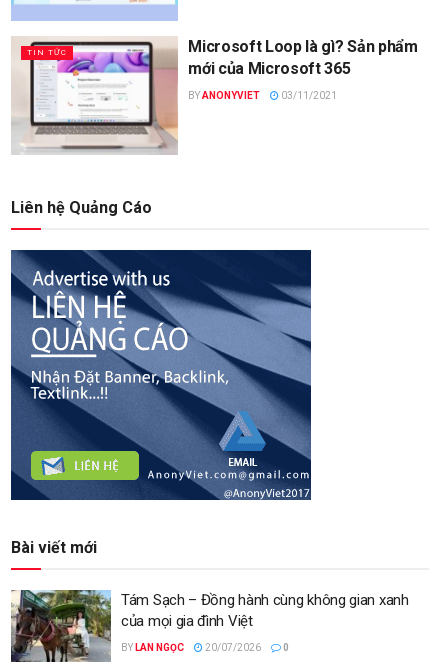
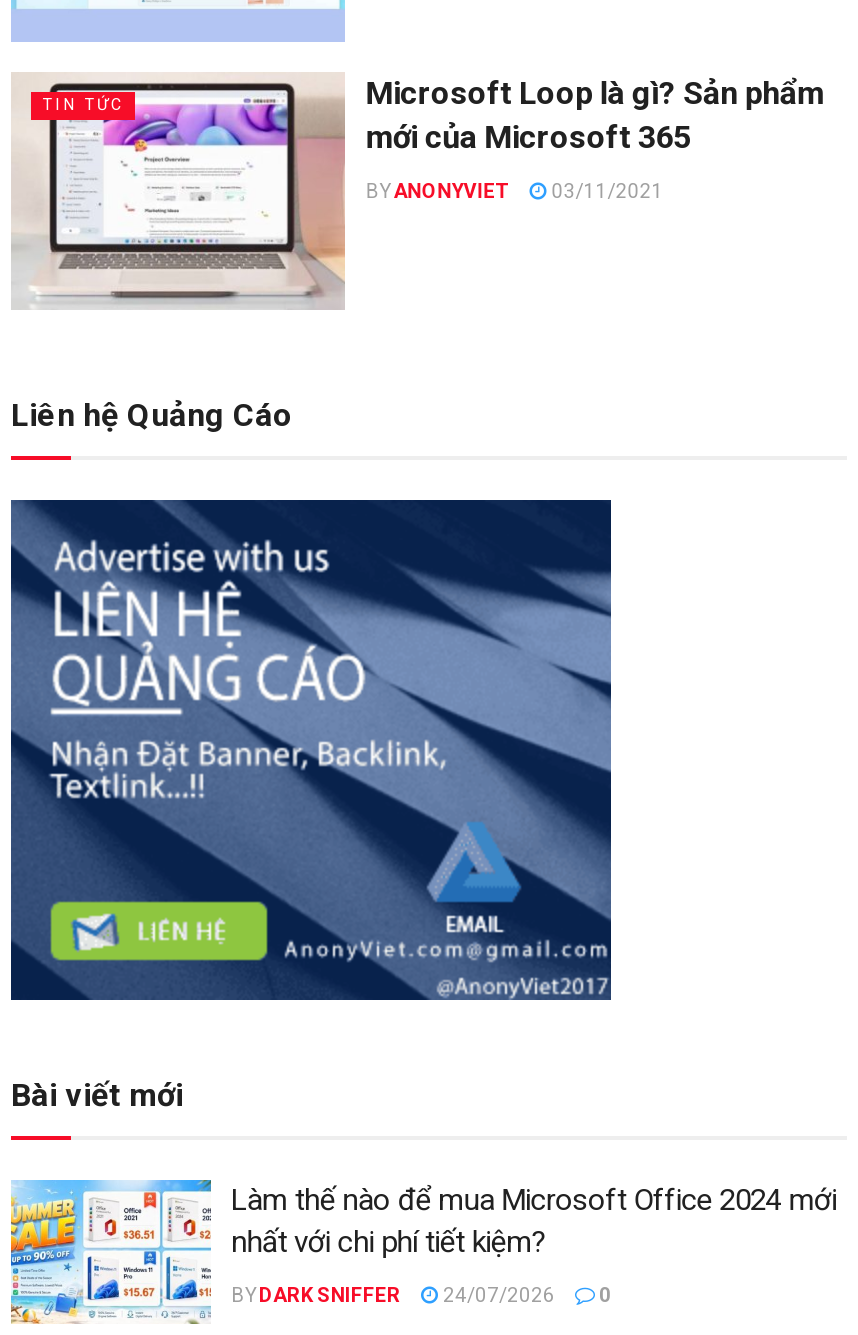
[10,589,409,663] [image] | Tám Sạch – Đồng hành cùng không gian xanh | của mọi gia đình Việt -> [9,1178,837,1326] [image] | Làm thế nào để mua Microsoft Office 2024 mới | nhất với chi phí tiết kiệm?
[121,642,261,653] BY LAN NGỌC | 20/07/2026 -> [231,1284,555,1306] BY DARK SNIFFER | 24/07/2026

